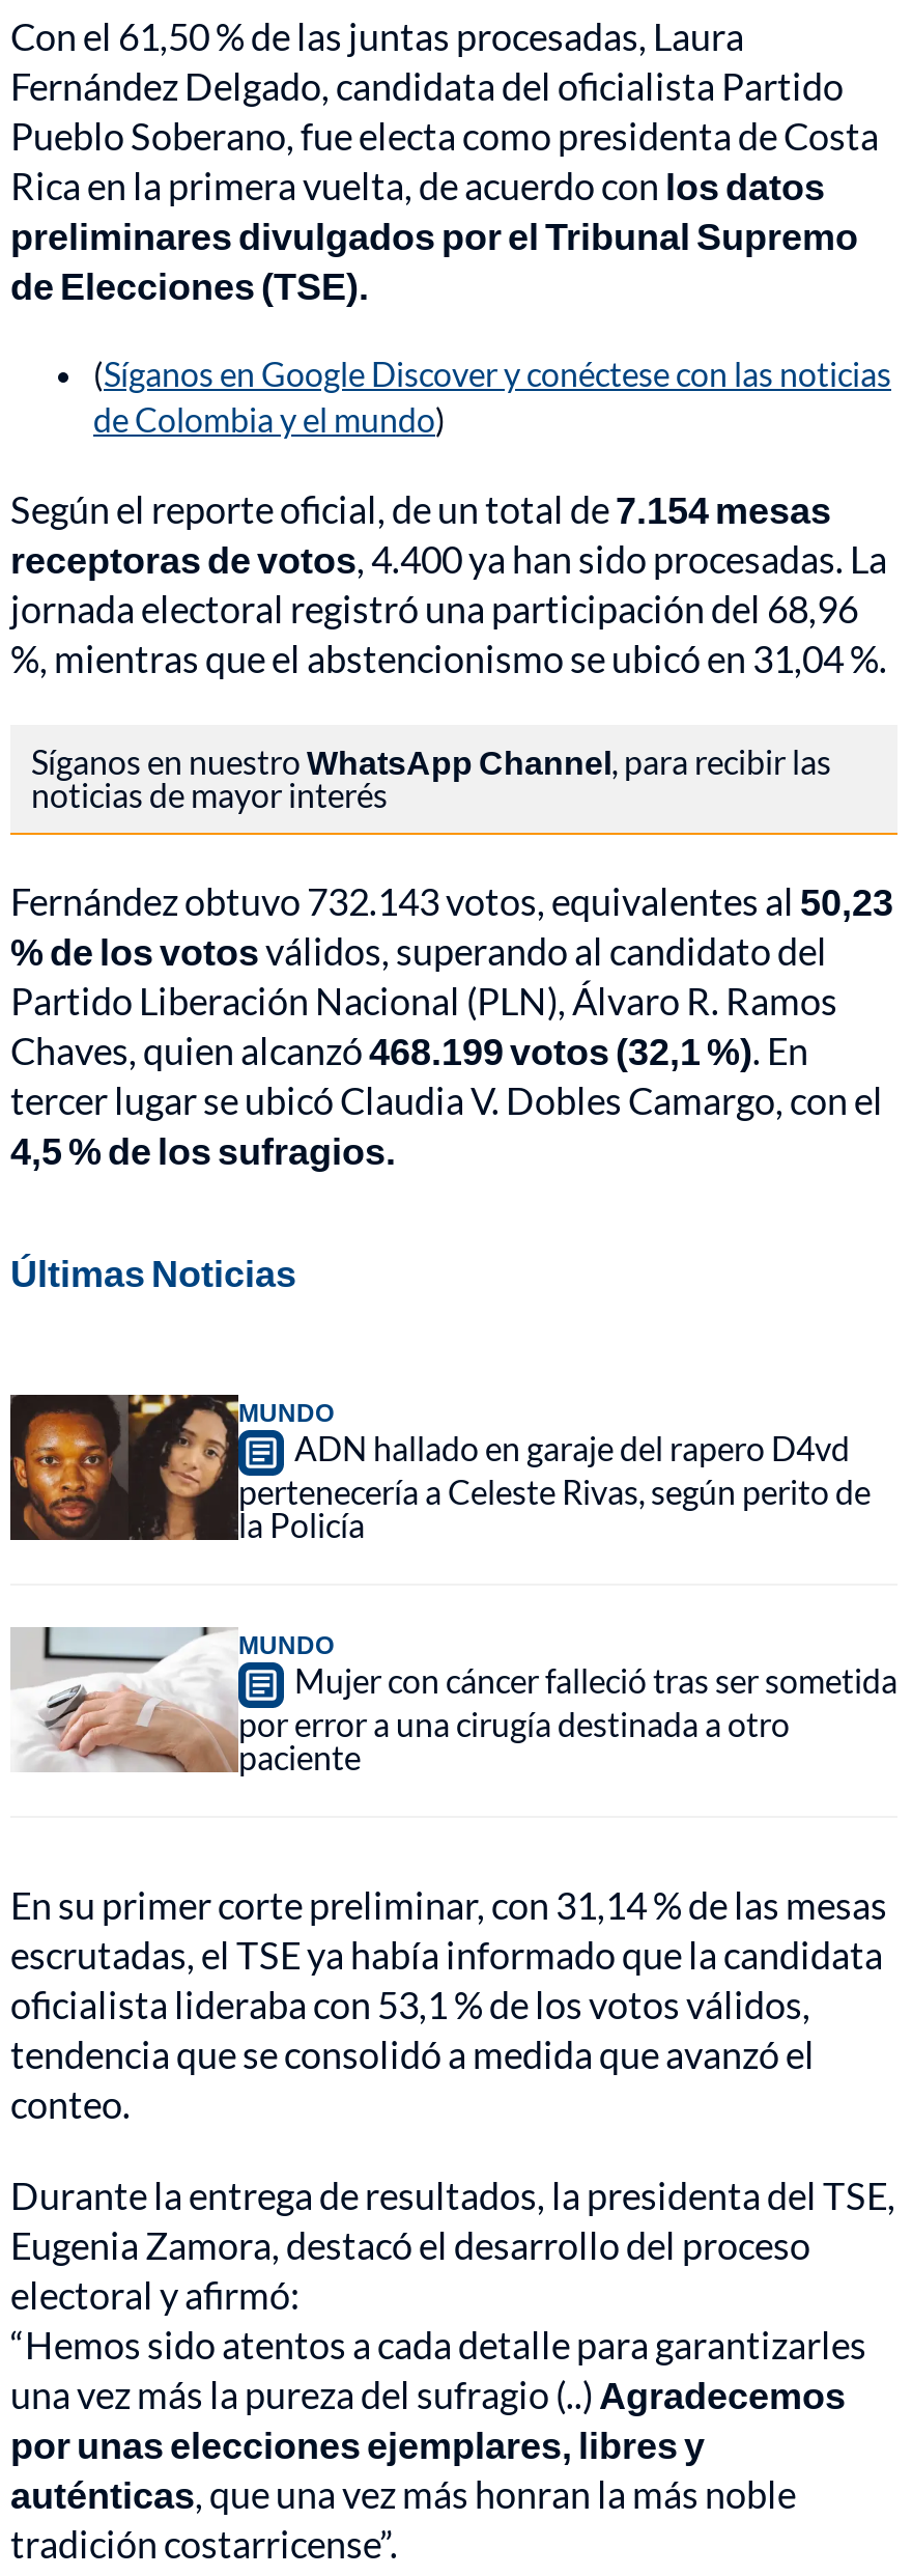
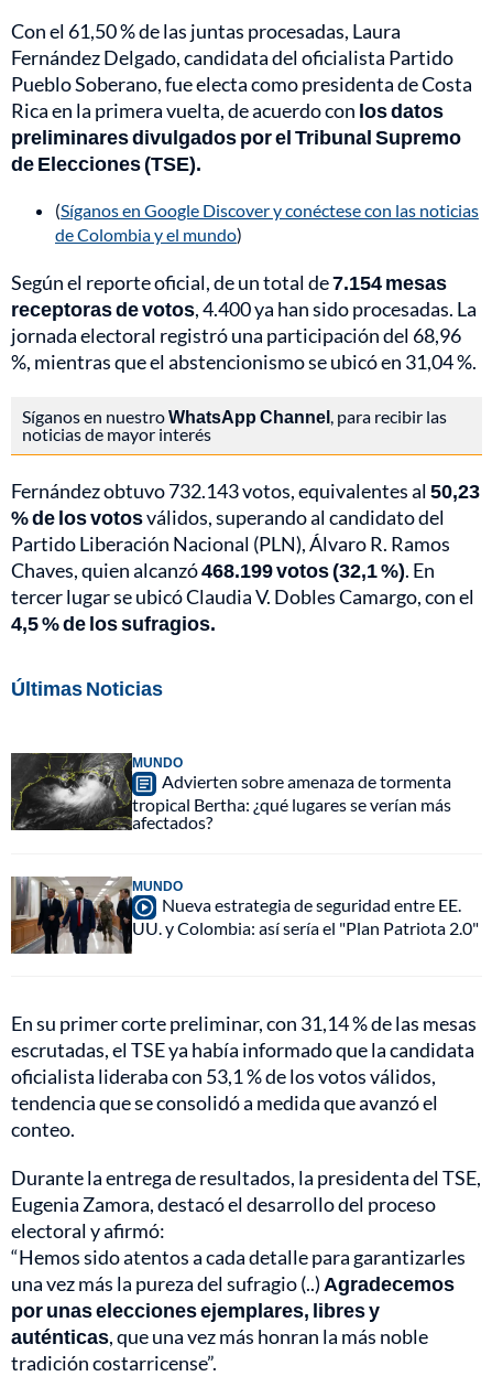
[10,1393,871,1545] [image] | ADN hallado en garaje del rapero D4vd | pertenecería a Celeste Rivas, según perito de | la Policía -> [11,752,451,833] [image] | Advierten sobre amenaza de tormenta | tropical Bertha: ¿qué lugares se verían más | afectados?
[10,1627,897,1777] [image] | Mujer con cáncer falleció tras ser sometida | por error a una cirugía destinada a otro | paciente -> [10,877,479,955] [image] | Nueva estrategia de seguridad entre EE. | UU. y Colombia: así sería el "Plan Patriota 2.0"

